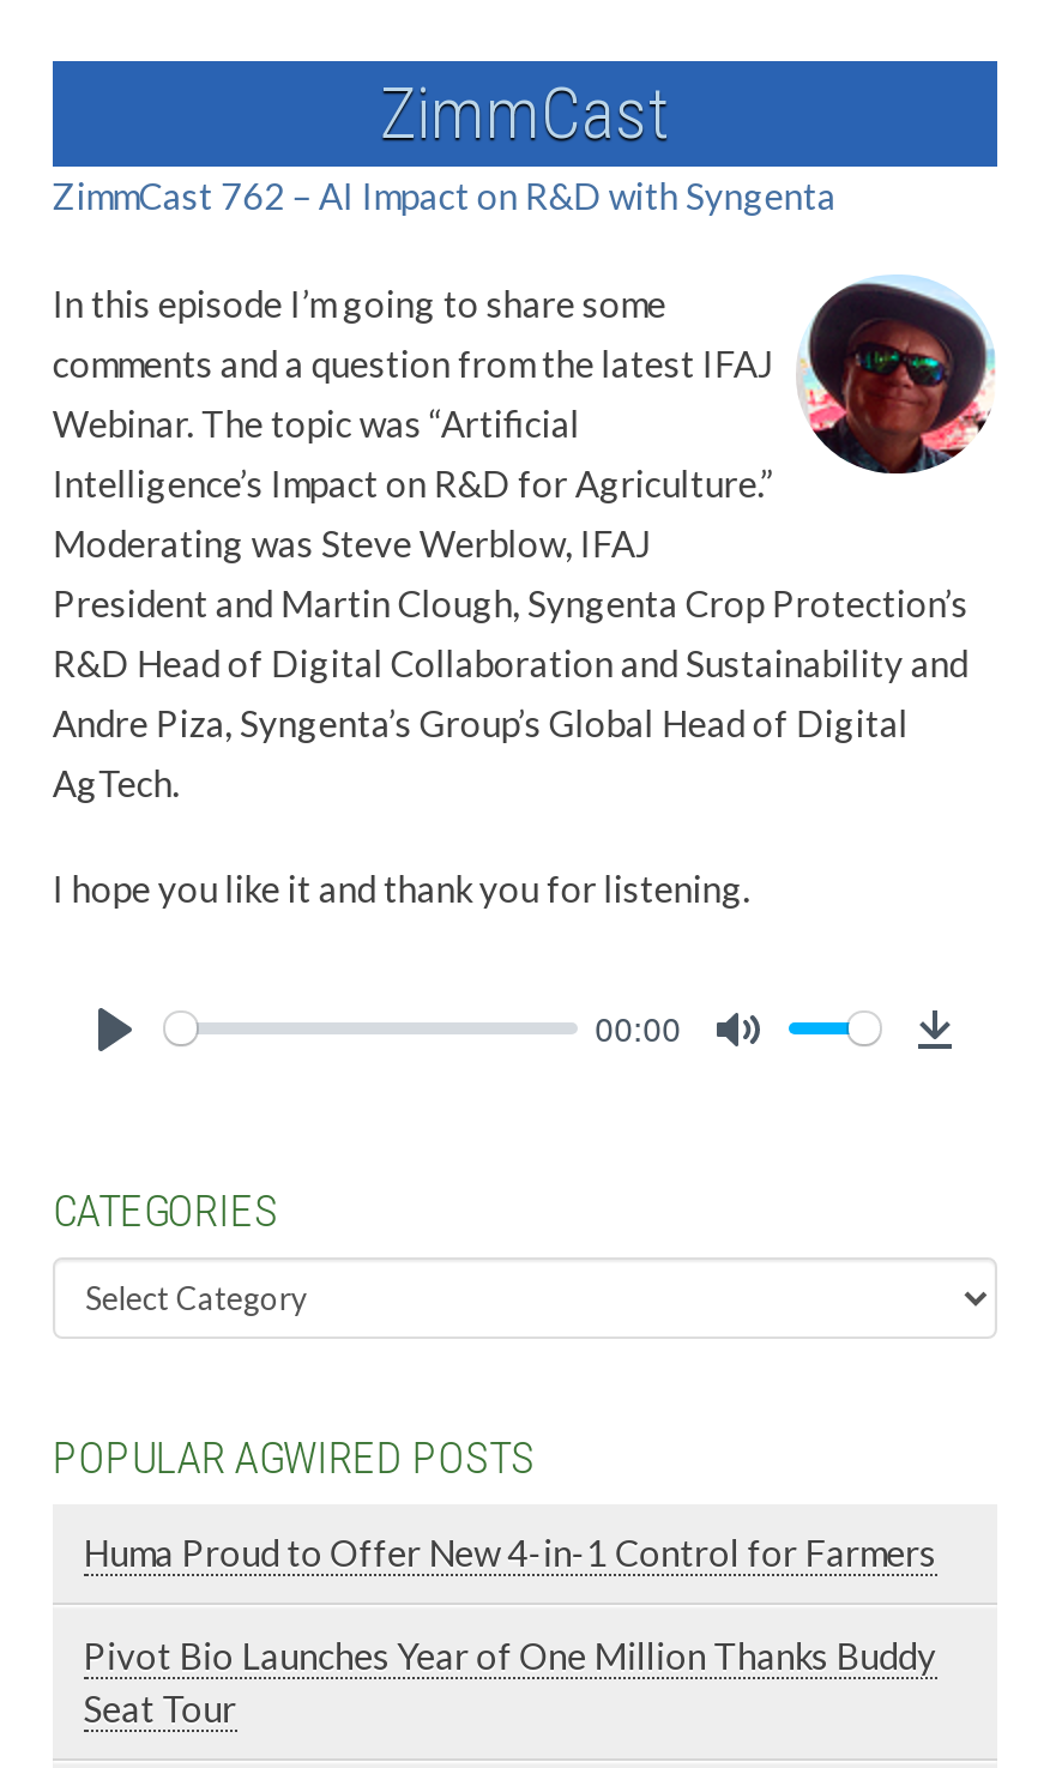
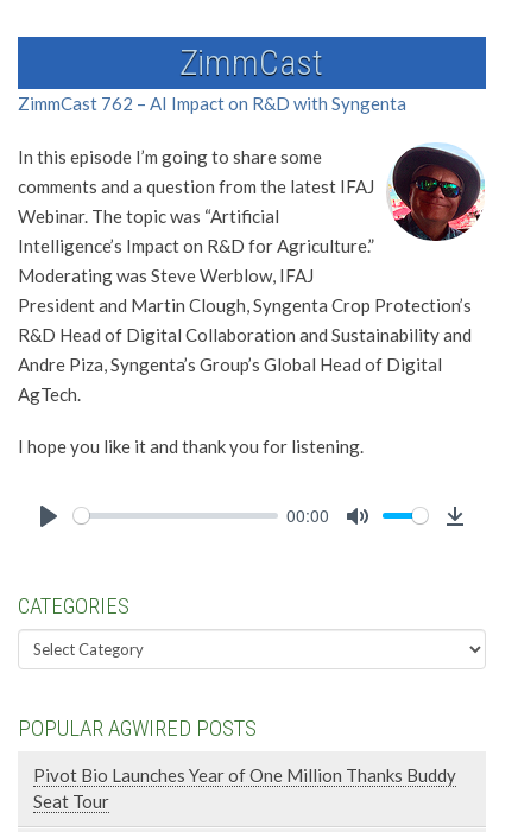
[83,1532,936,1575] Huma Proud to Offer New 4-in-1 Control for Farmers -> none

